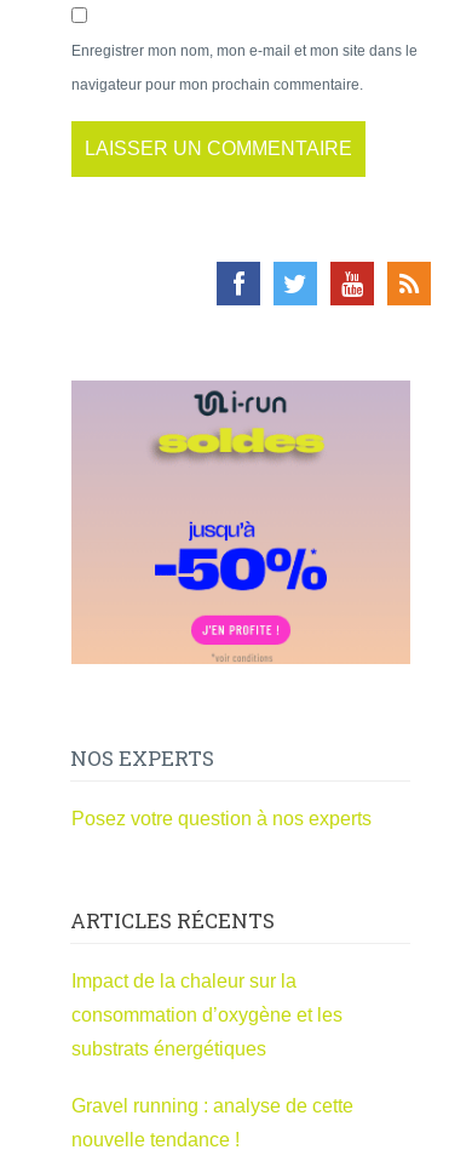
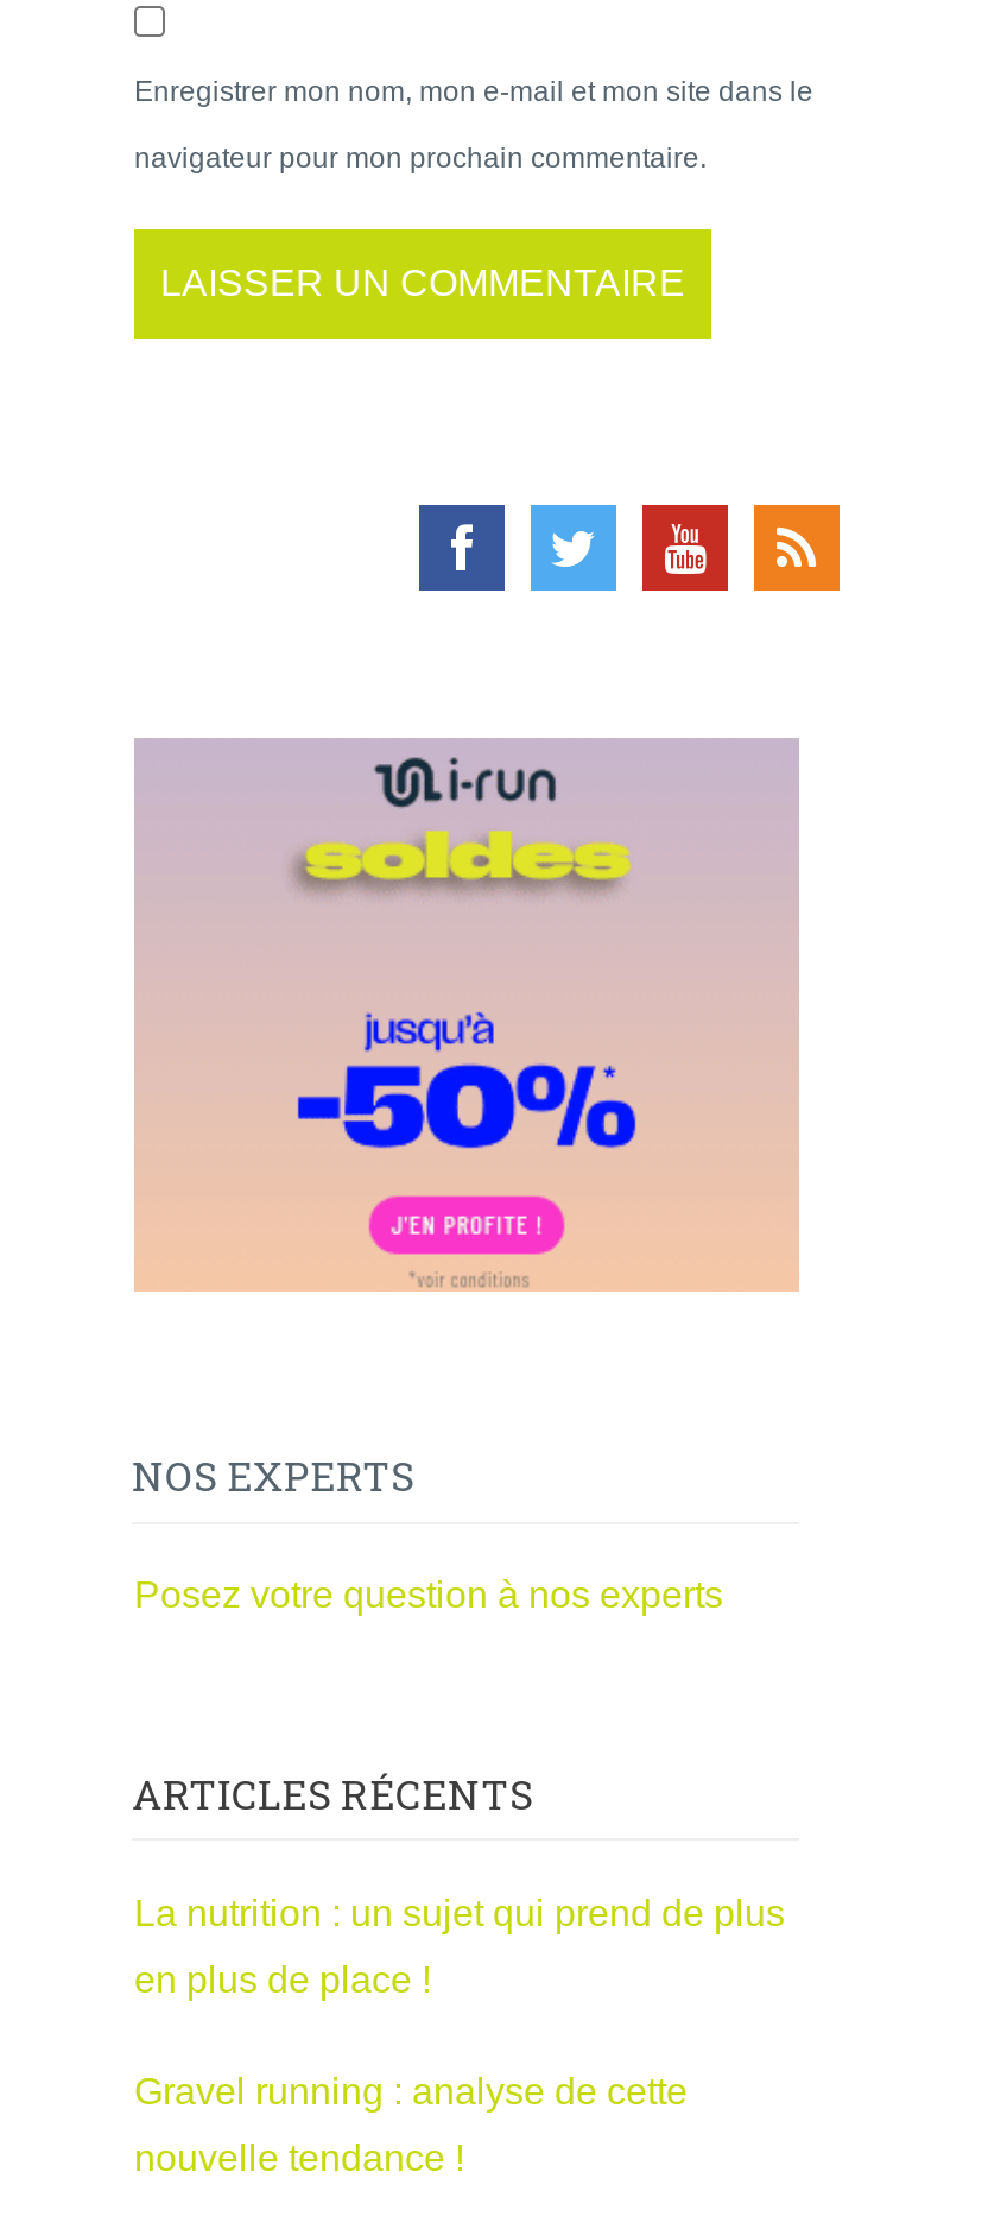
[71,970,342,1059] Impact de la chaleur sur la | consommation d’oxygène et les | substrats énergétiques -> [134,1892,785,1999] La nutrition : un sujet qui prend de plus | en plus de place !

